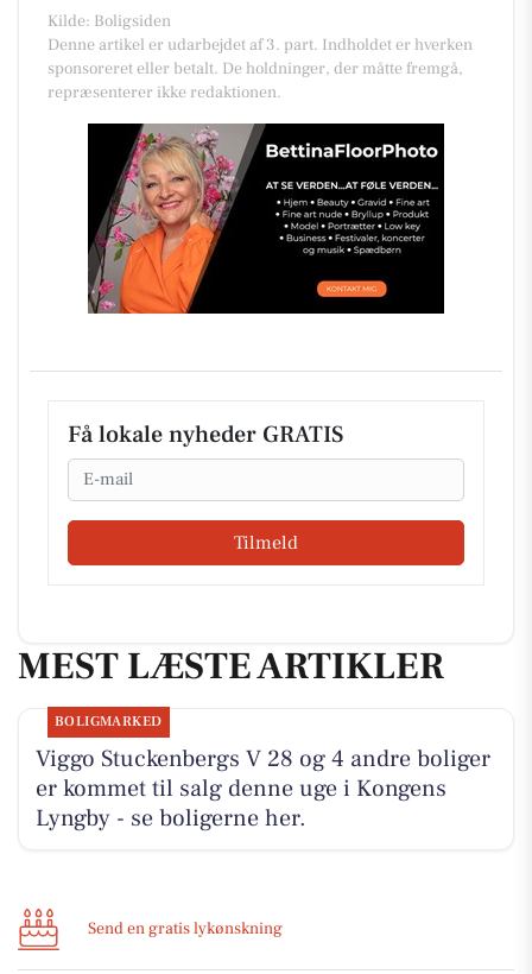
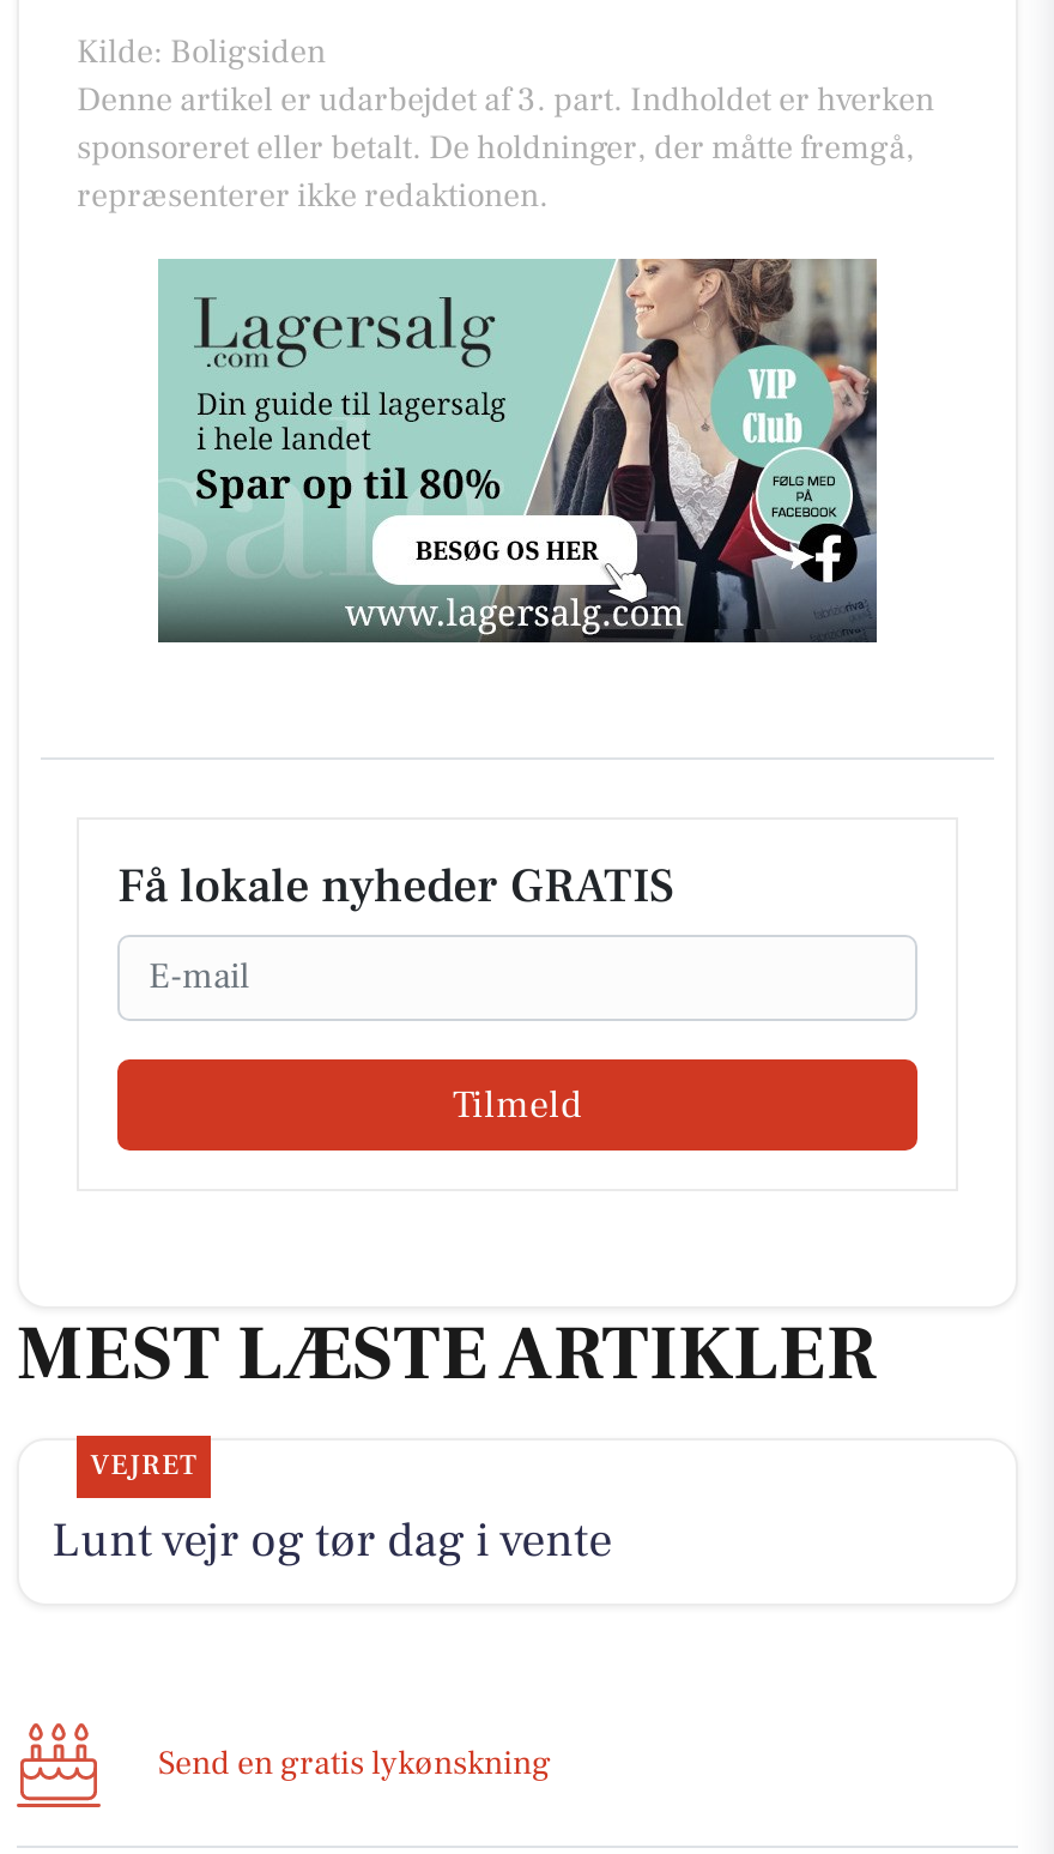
[87,122,445,315] [image] -> [156,256,879,645] [image]
[35,712,490,834] BOLIGMARKED | Viggo Stuckenbergs V 28 og 4 andre boliger | er kommet til salg denne uge i Kongens | Lyngby - se boligerne her. -> [52,1447,612,1572] VEJRET | Lunt vejr og tør dag i vente

